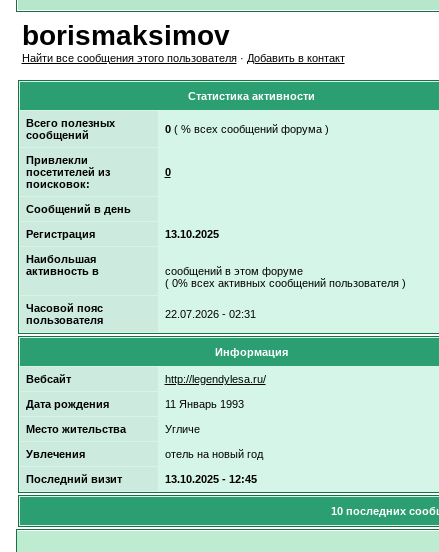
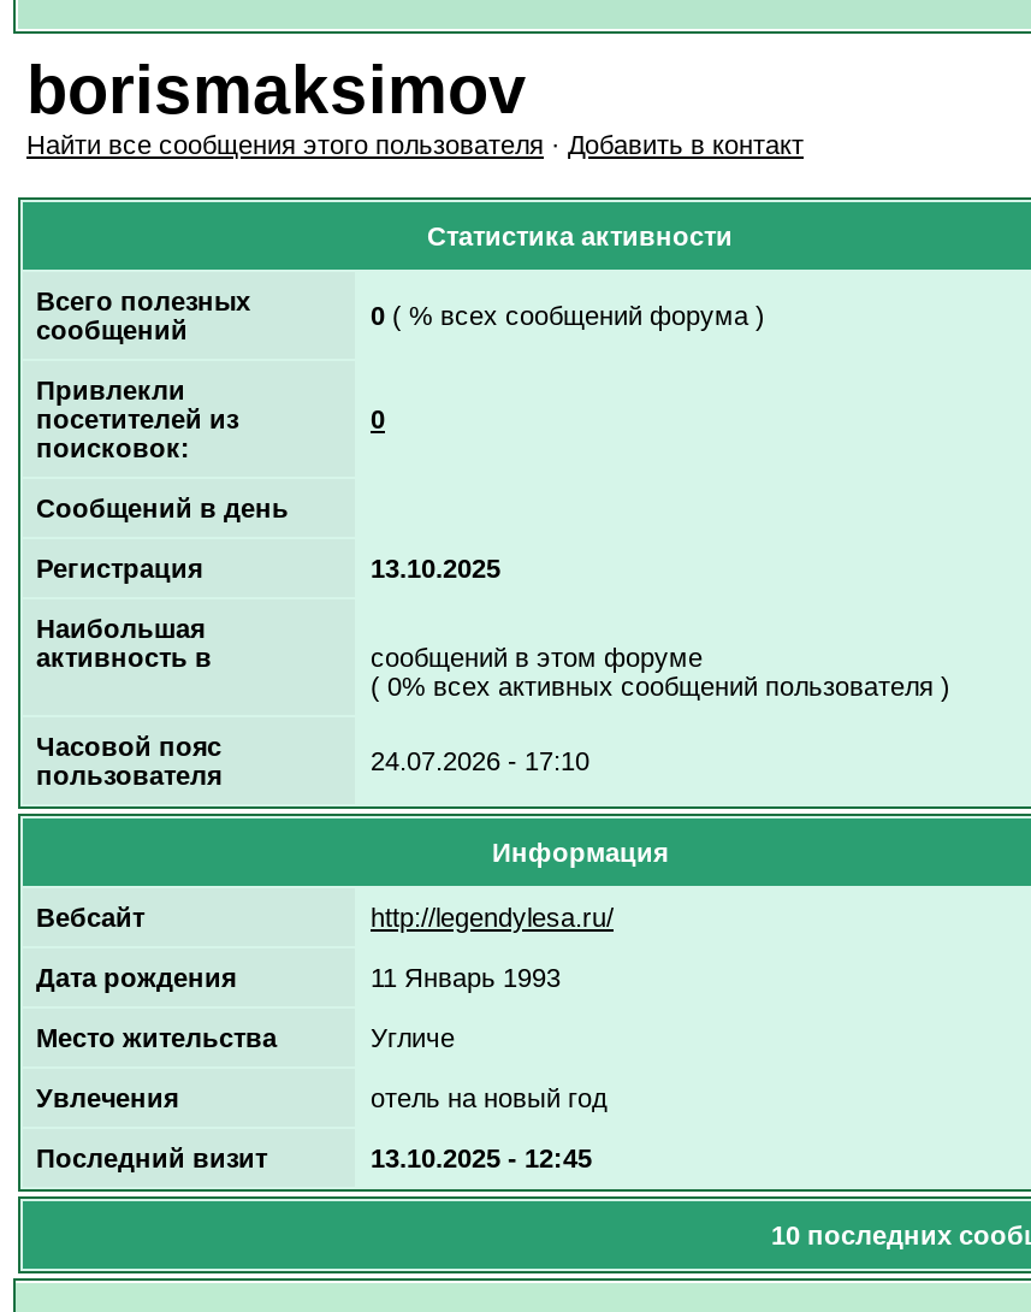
[164,308,255,320] 22.07.2026 - 02:31 -> [371,746,589,775] 24.07.2026 - 17:10

